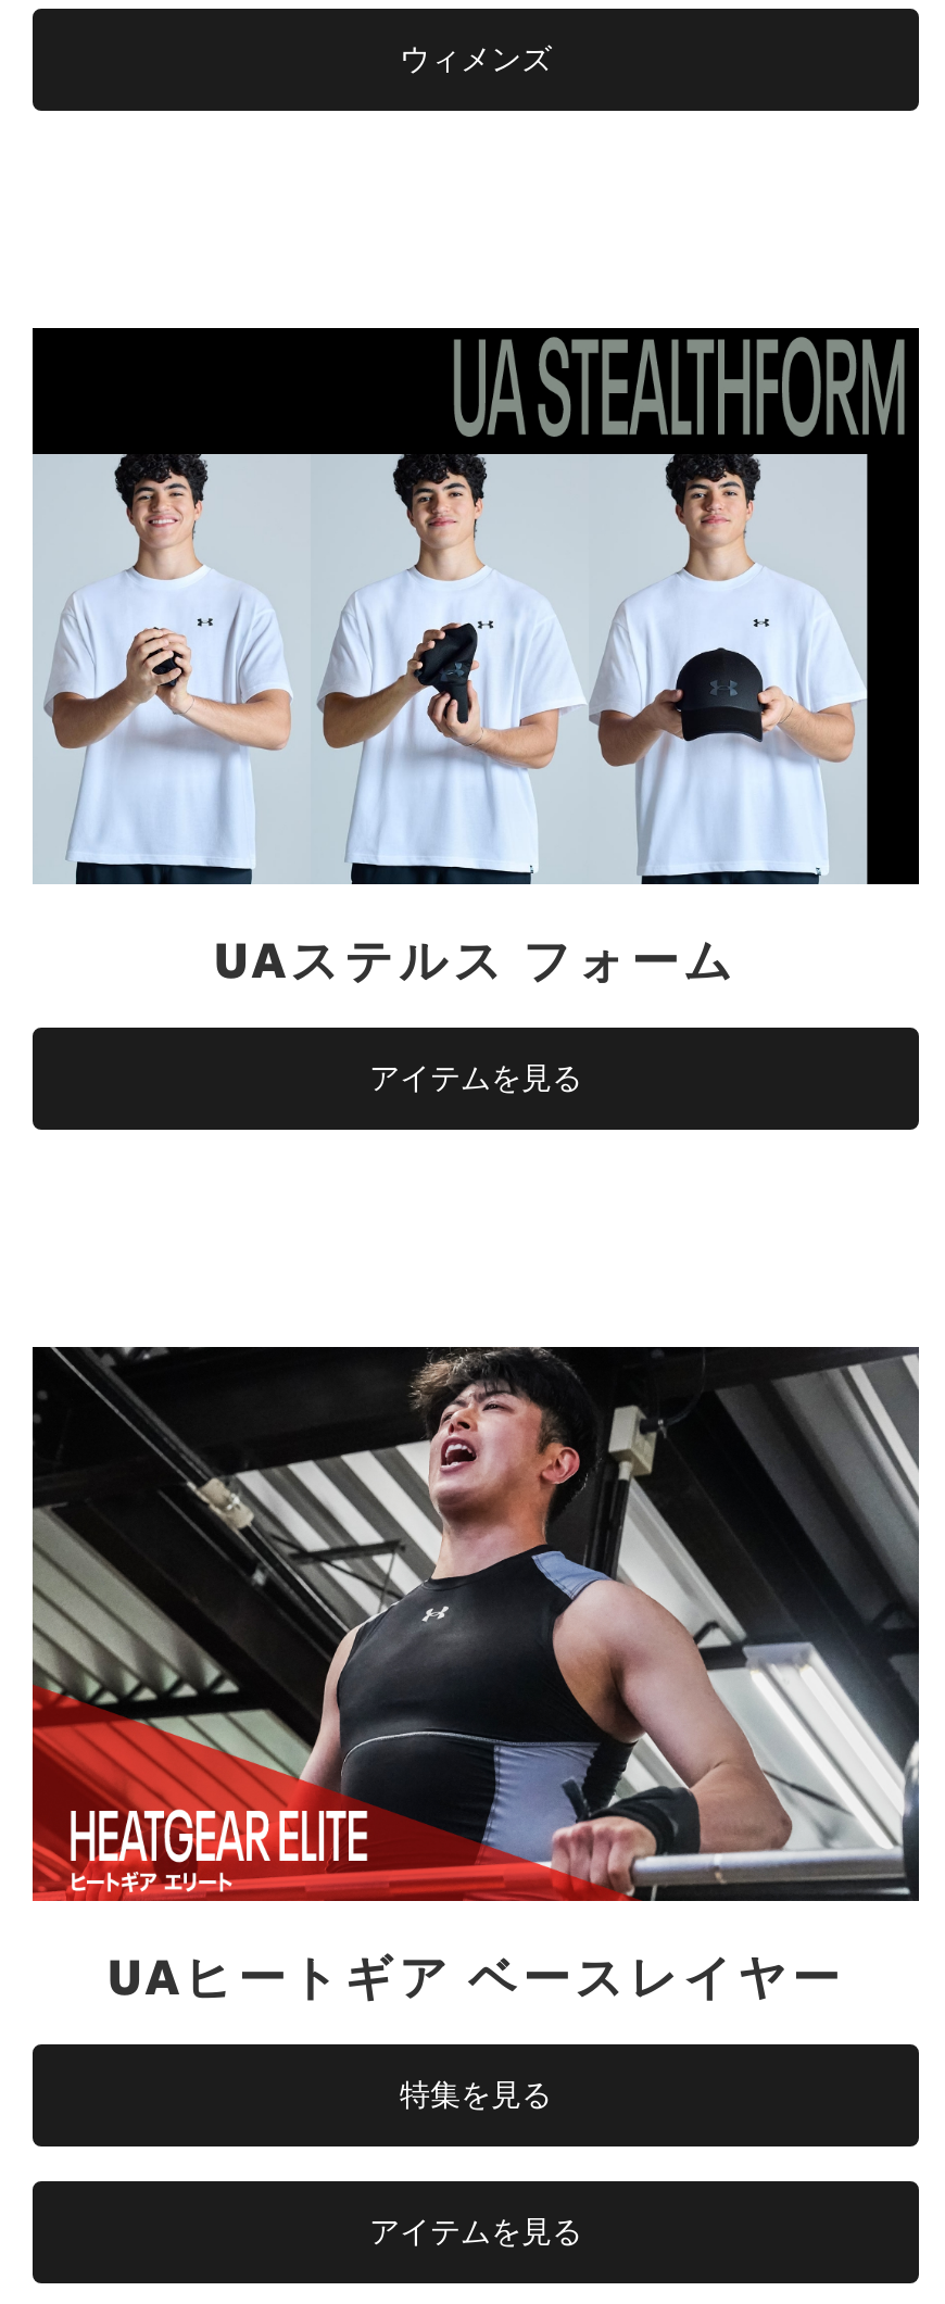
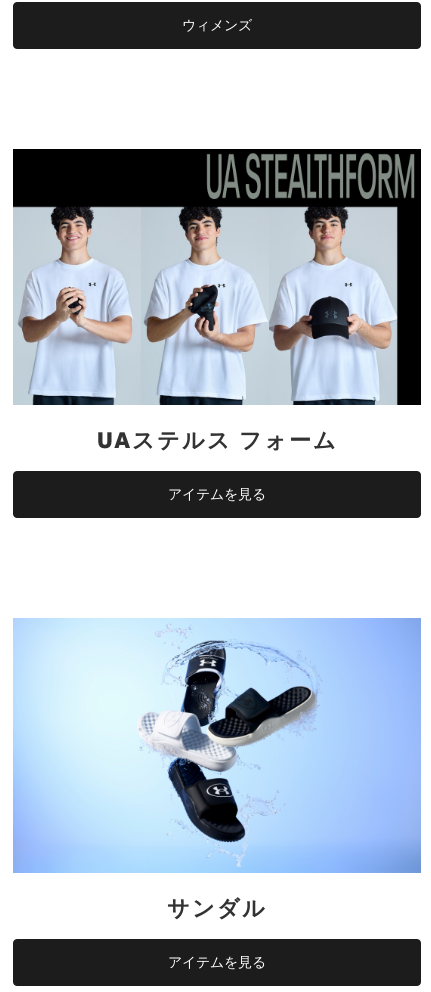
[30,1345,921,2112] [image] | UAヒートギア ベースレイヤー | 特集を見る -> [12,618,422,921] [image] | サンダル

